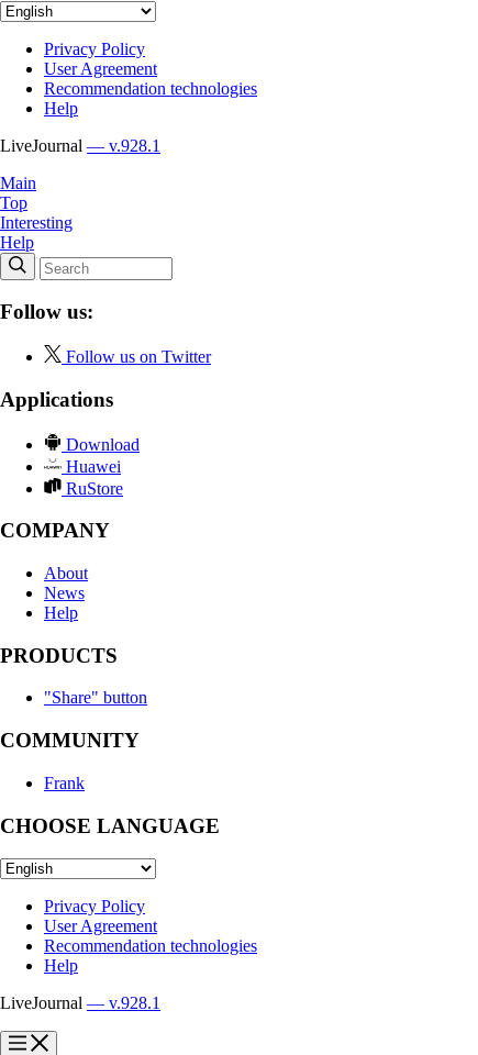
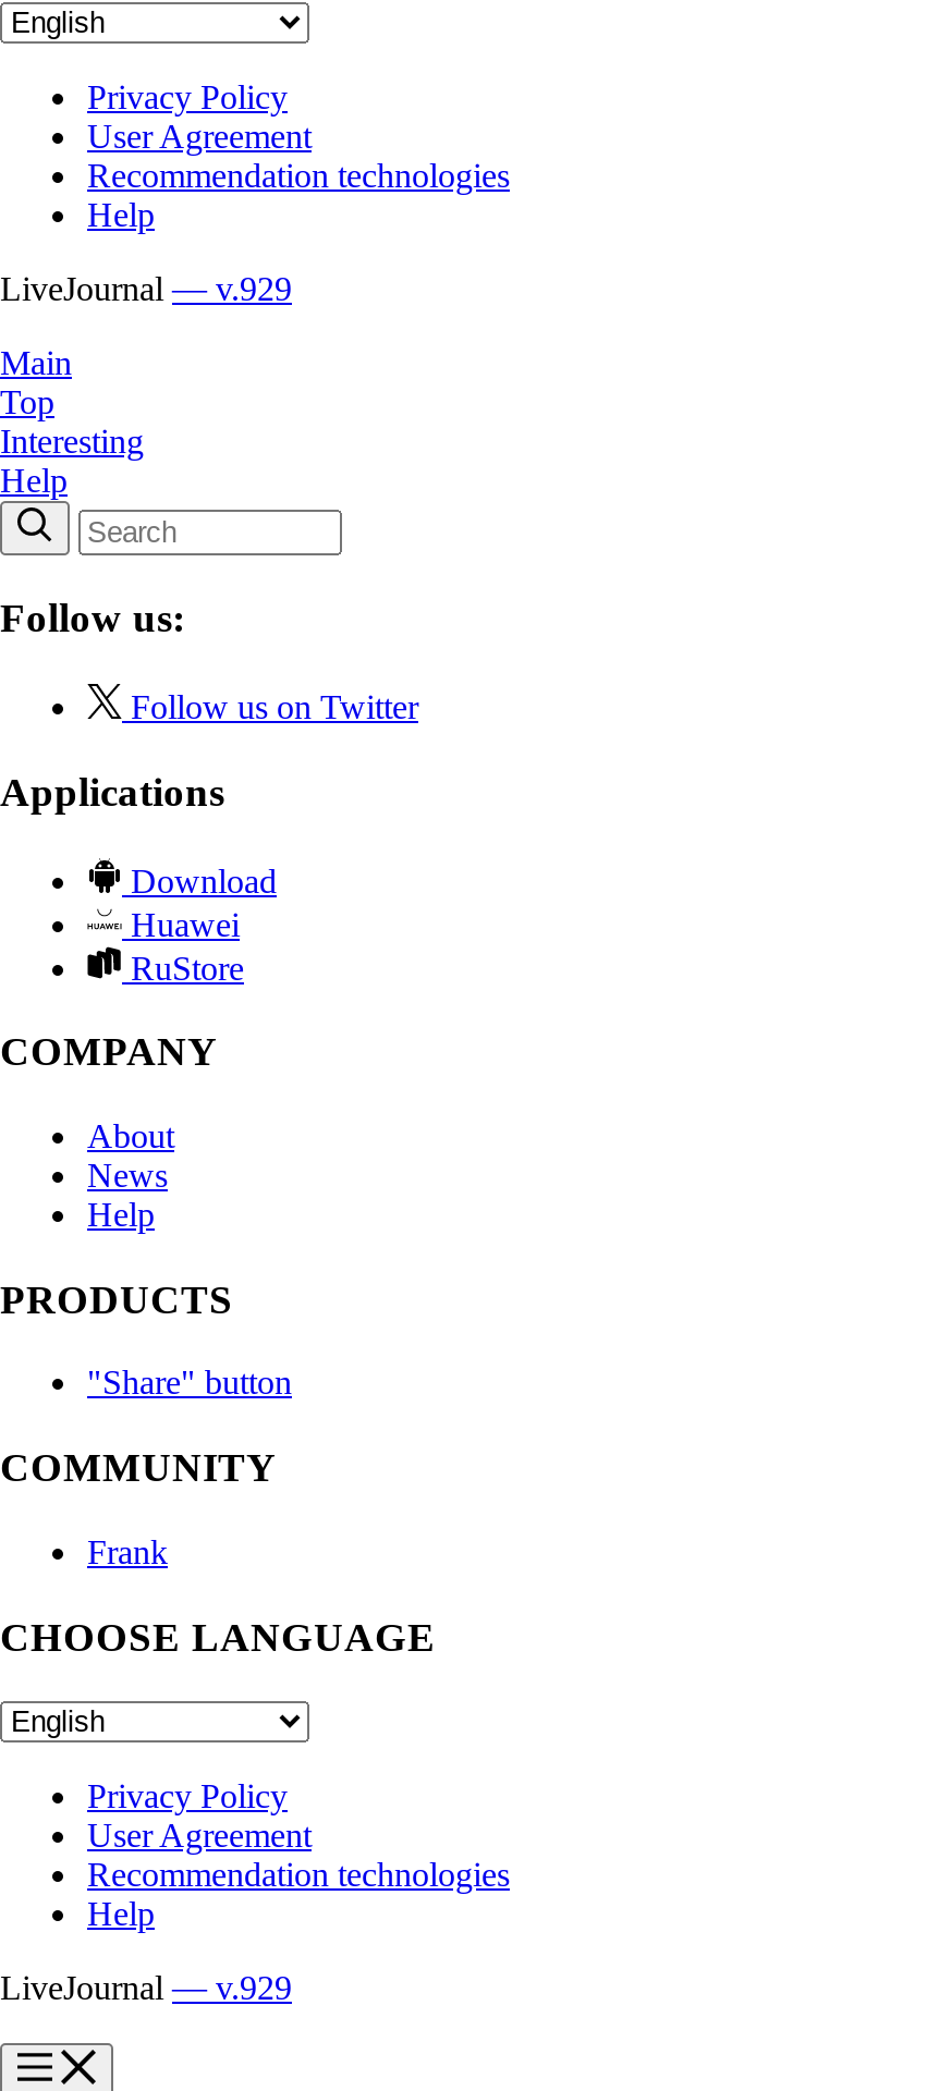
[0,136,160,155] LiveJournal — v.928.1 -> [0,269,292,306] LiveJournal — v.929
[0,994,160,1012] LiveJournal — v.928.1 -> [0,1969,292,2006] LiveJournal — v.929

